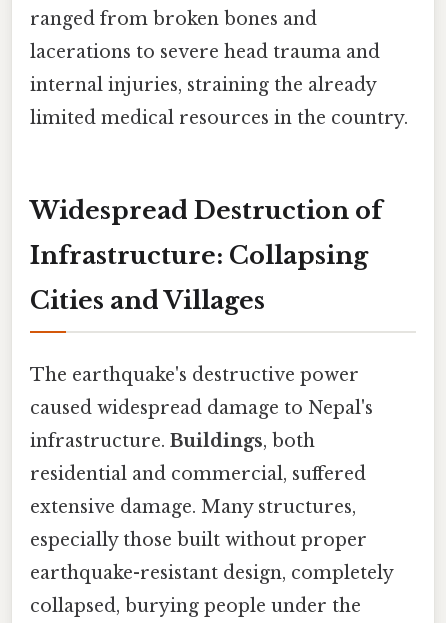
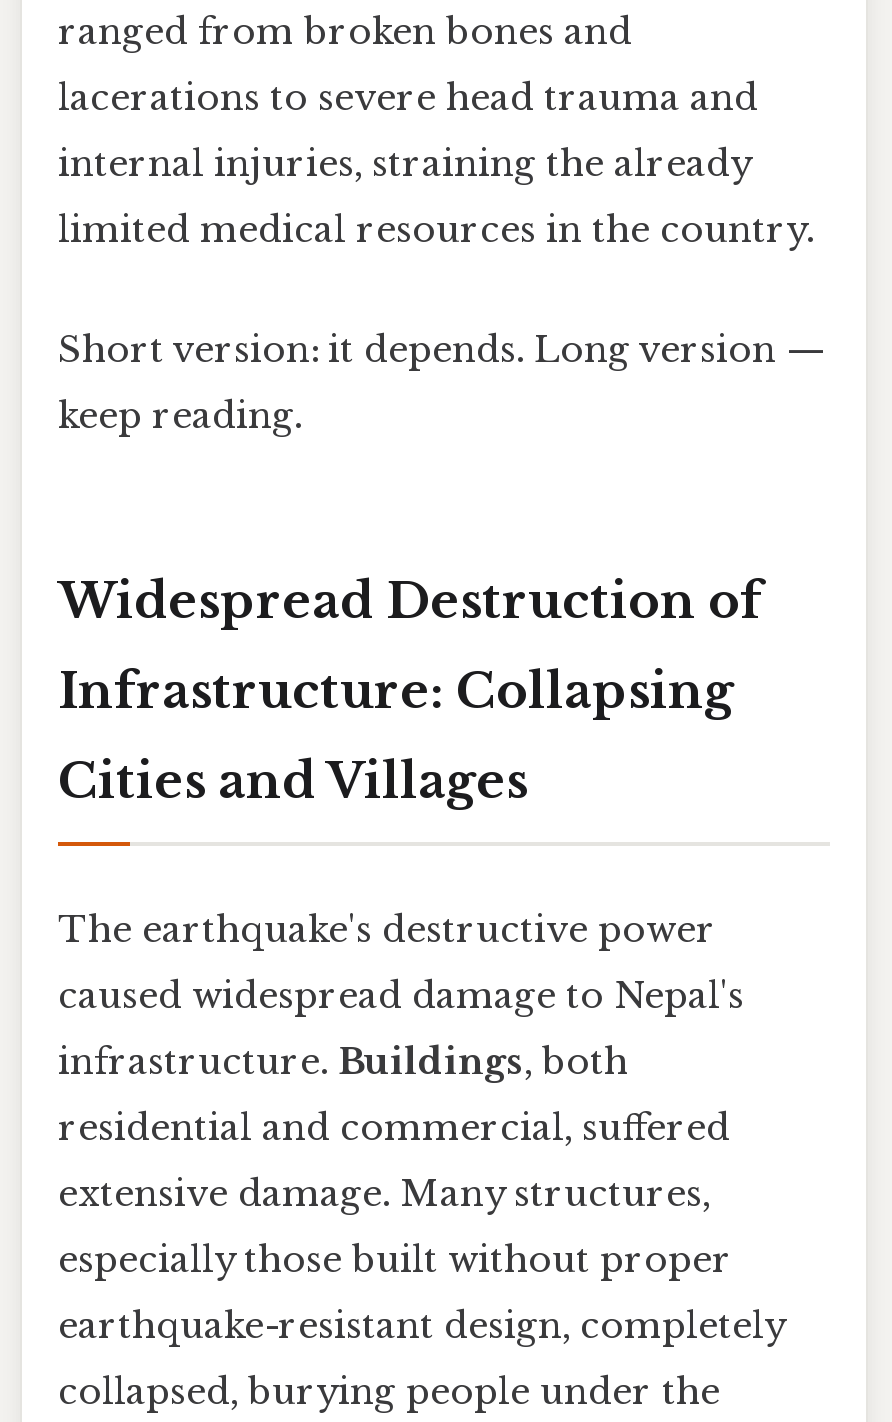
none -> [58,327,824,437] Short version: it depends. Long version — | keep reading.

